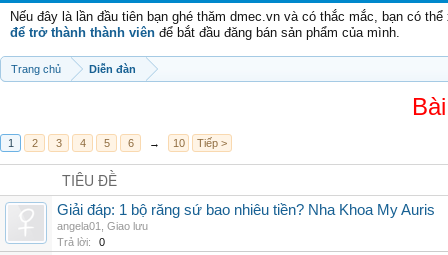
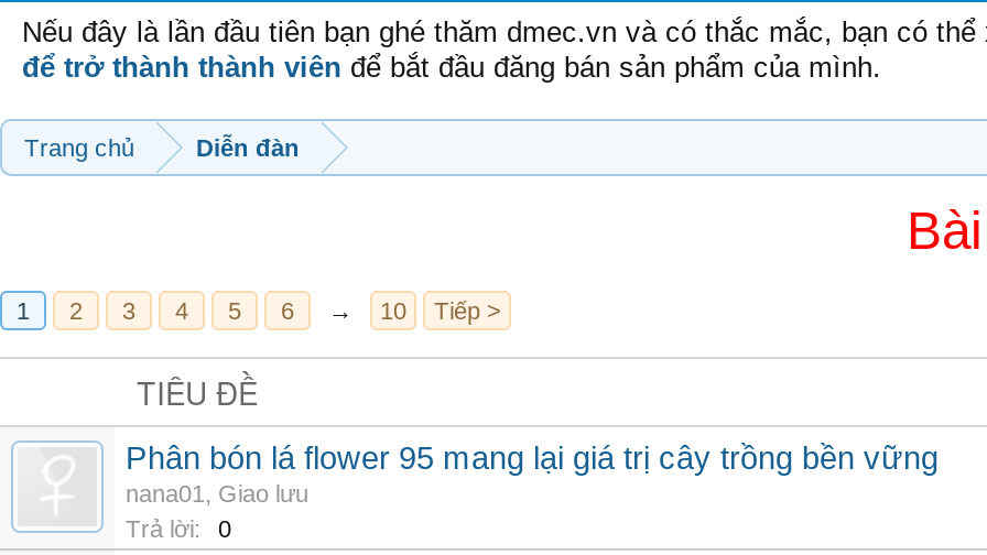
[57,202,435,232] Giải đáp: 1 bộ răng sứ bao nhiêu tiền? Nha Khoa My Auris | angela01, Giao lưu -> [126,440,939,507] Phân bón lá flower 95 mang lại giá trị cây trồng bền vững | nana01, Giao lưu

